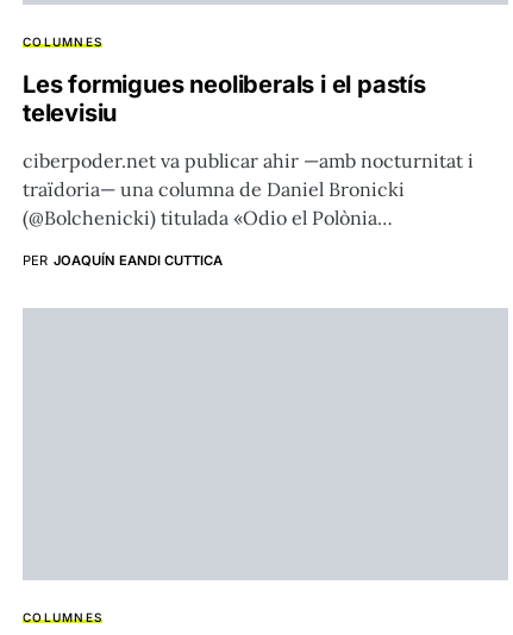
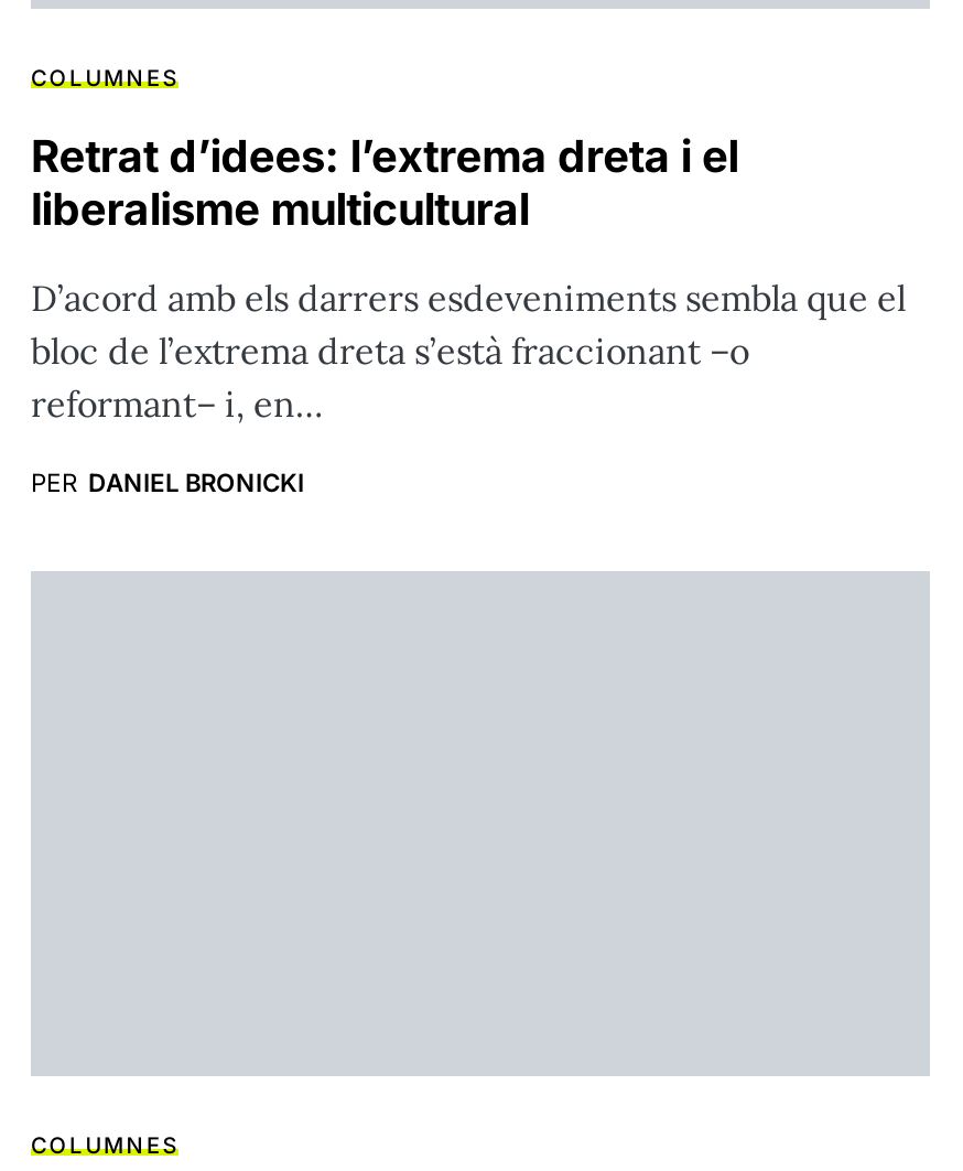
[23,70,426,127] Les formigues neoliberals i el pastís | televisiu -> [31,130,738,236] Retrat d’idees: l’extrema dreta i el | liberalisme multicultural
[23,149,474,230] ciberpoder.net va publicar ahir —amb nocturnitat i | traïdoria— una columna de Daniel Bronicki | (@Bolchenicki) titulada «Odio el Polònia… -> [31,276,906,426] D’acord amb els darrers esdeveniments sembla que el | bloc de l’extrema dreta s’està fraccionant –o | reformant– i, en…
[23,252,223,269] PER JOAQUÍN EANDI CUTTICA -> [31,468,304,498] PER DANIEL BRONICKI

